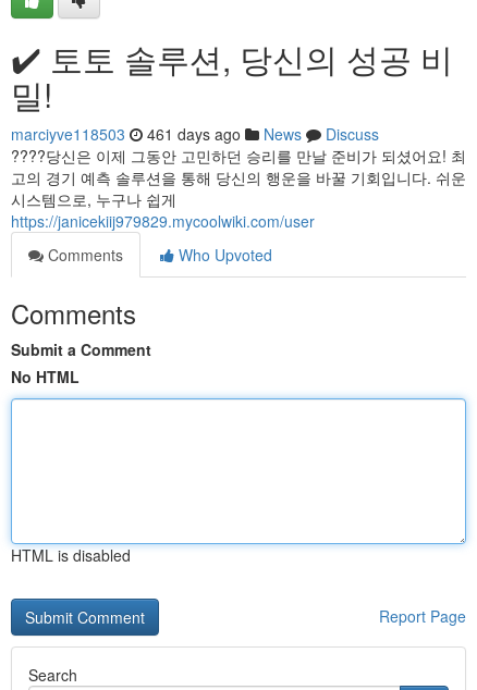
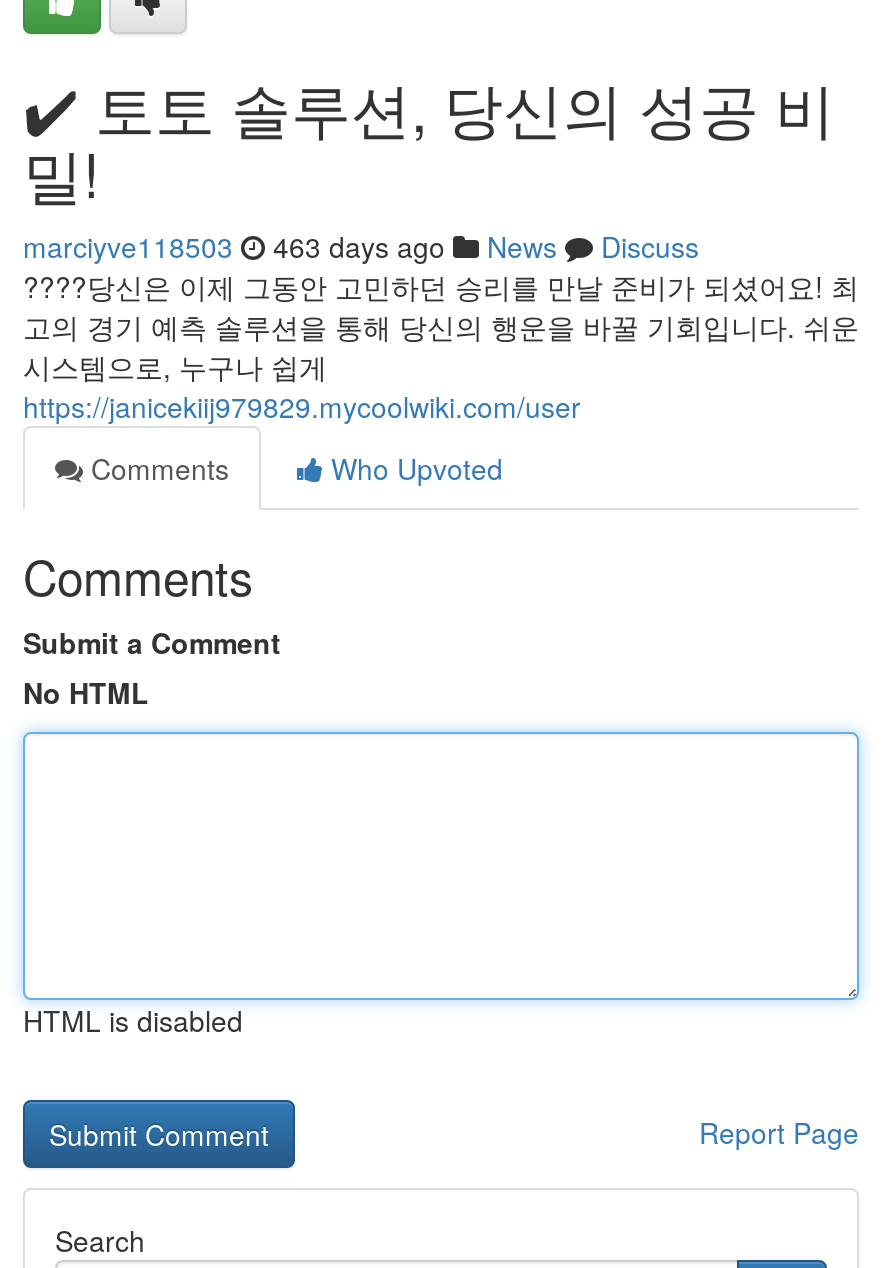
[11,123,379,145] marciyve118503 461 days ago News Discuss -> [23,226,699,266] marciyve118503 463 days ago News Discuss

